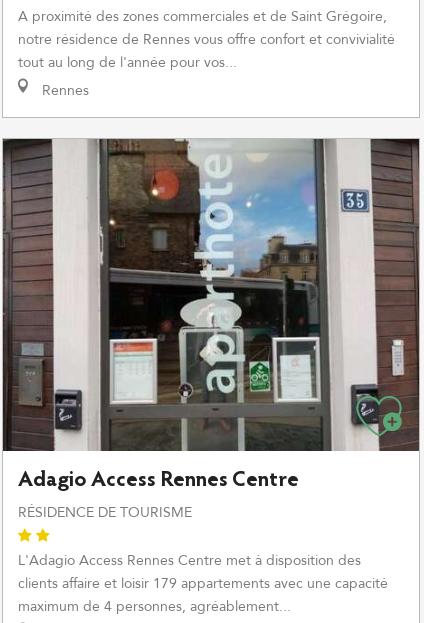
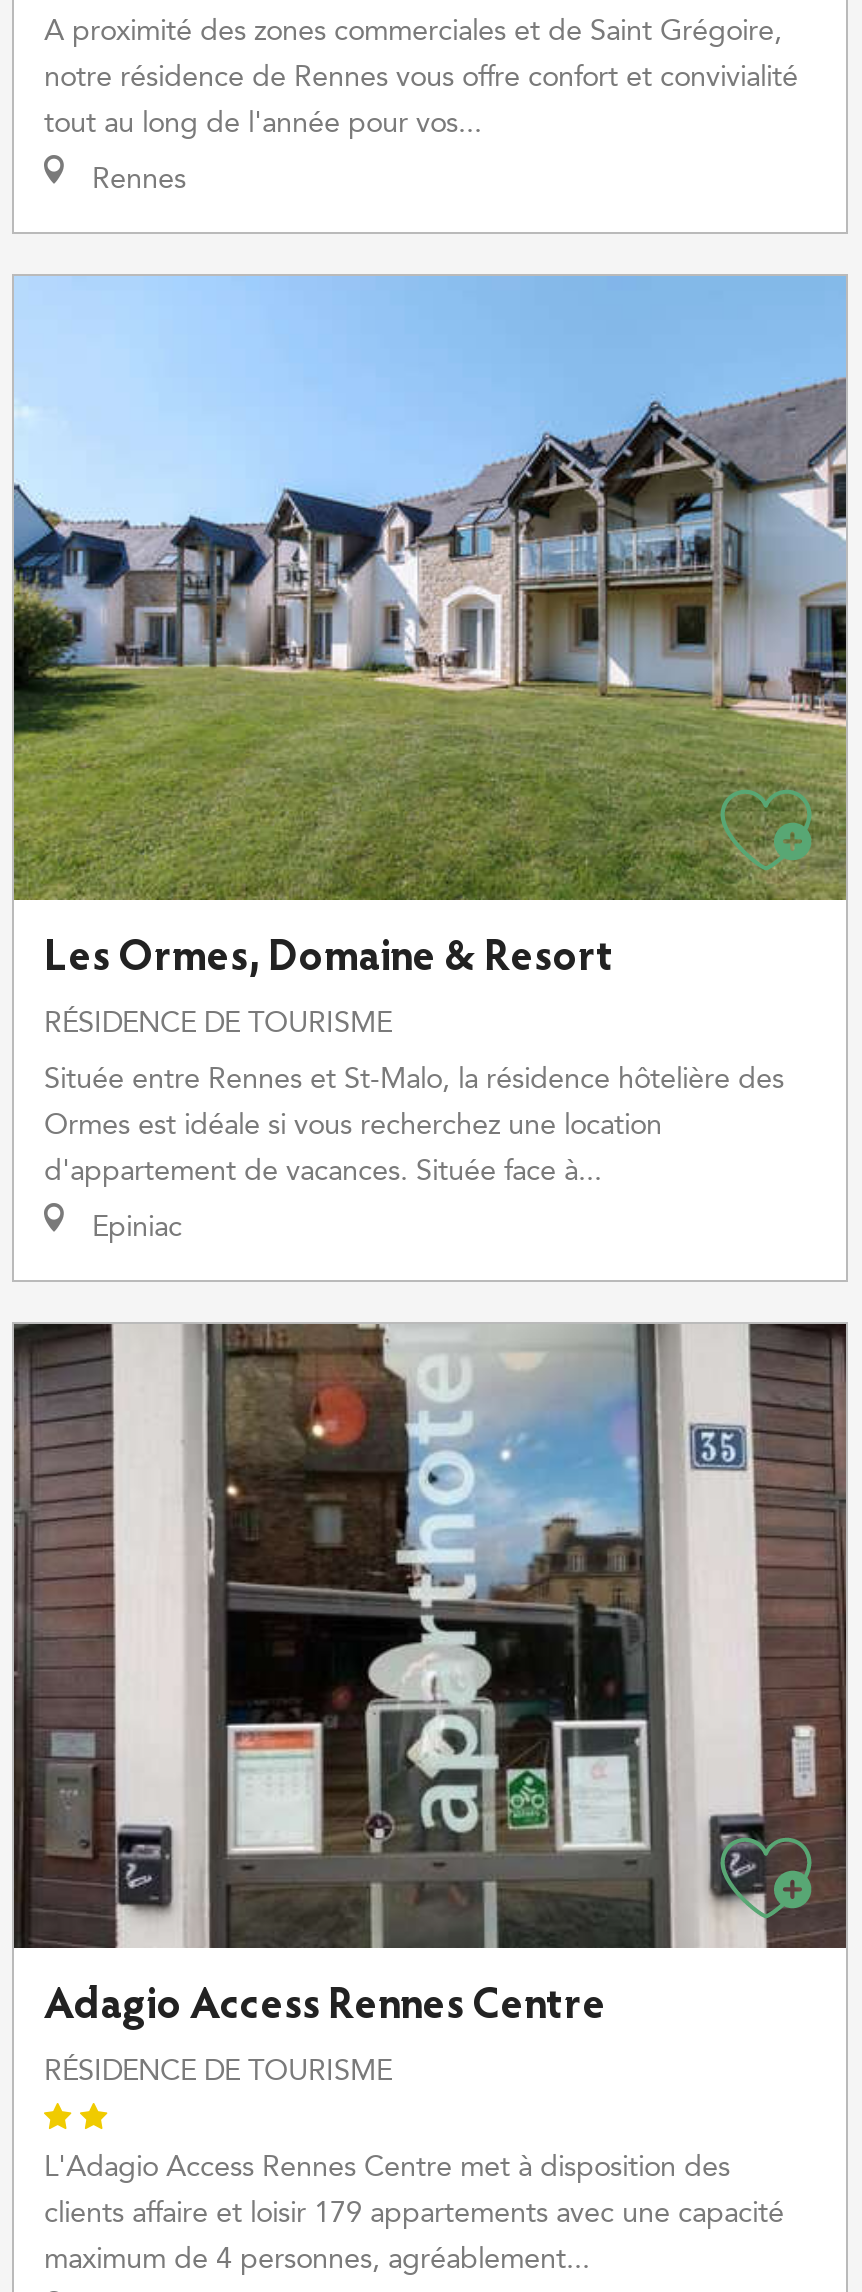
none -> [12,274,848,1247] [image] | Les Ormes, Domaine & Resort | RÉSIDENCE DE TOURISME | Située entre Rennes et St-Malo, la résidence hôtelière des | Ormes est idéale si vous recherchez une location | d'appartement de vacances. Située face à... | Epiniac

